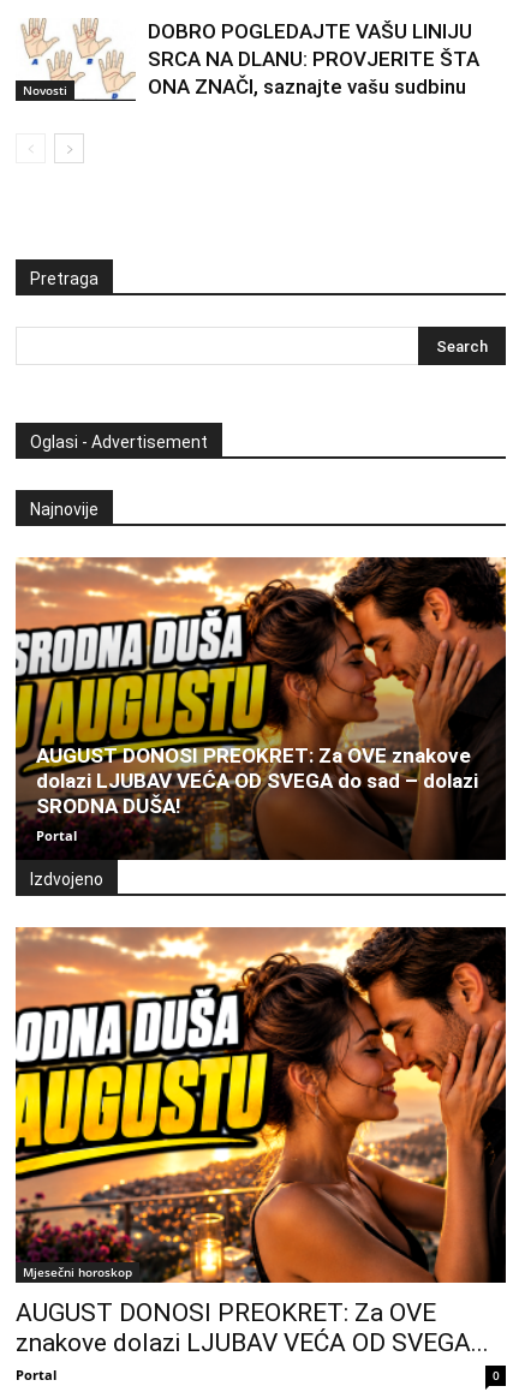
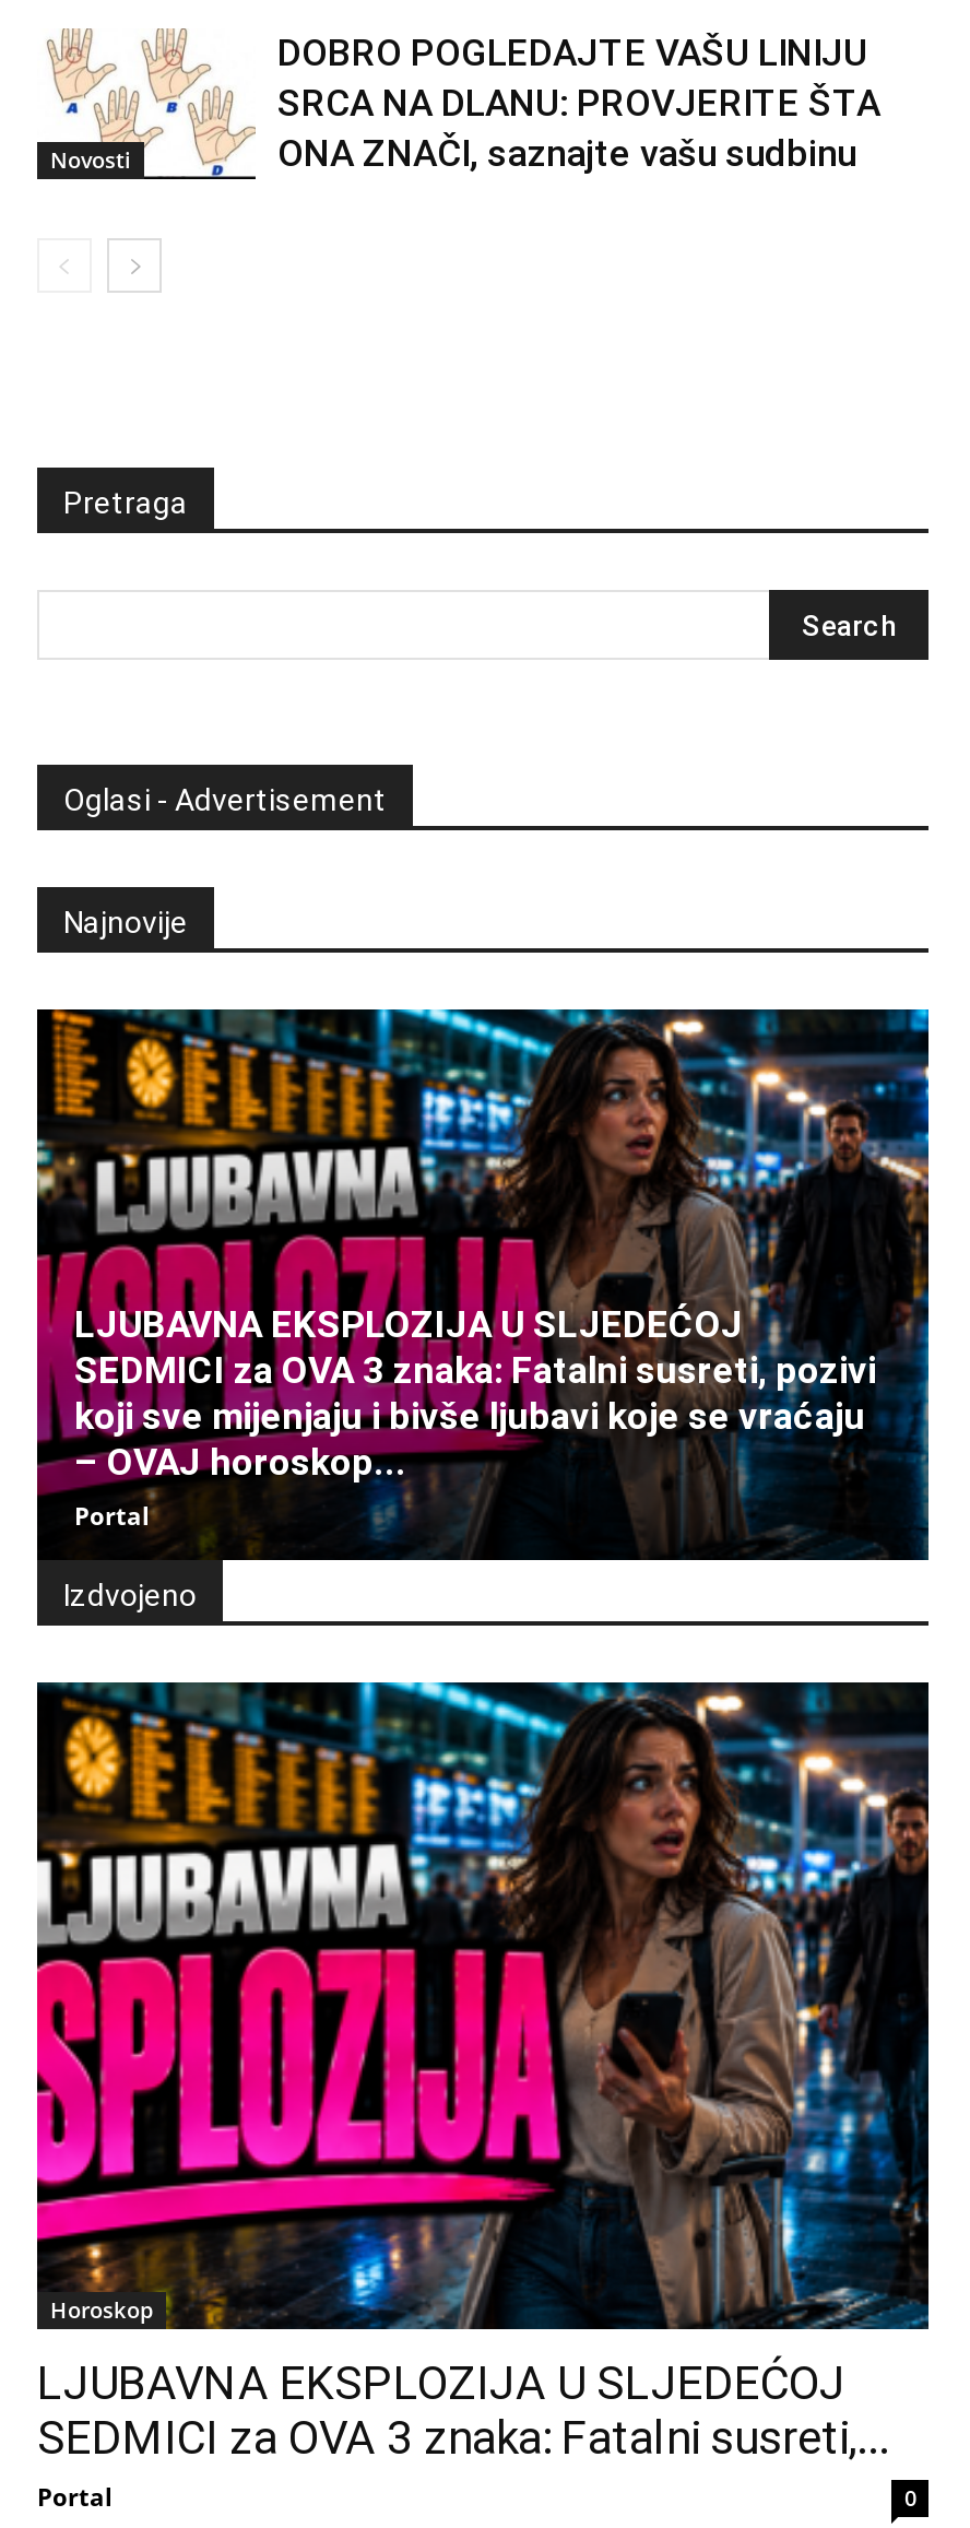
[14,556,507,860] [image] | AUGUST DONOSI PREOKRET: Za OVE znakove | dolazi LJUBAV VEĆA OD SVEGA do sad – dolazi | SRODNA DUŠA! -> [35,1007,931,1560] [image] | LJUBAVNA EKSPLOZIJA U SLJEDEĆOJ | SEDMICI za OVA 3 znaka: Fatalni susreti, pozivi | koji sve mijenjaju i bivše ljubavi koje se vraćaju | – OVAJ horoskop...
[14,926,507,1284] [image] | Mjesečni horoskop -> [35,1680,931,2331] [image] | Horoskop
[16,1298,489,1357] AUGUST DONOSI PREOKRET: Za OVE | znakove dolazi LJUBAV VEĆA OD SVEGA... -> [37,2357,889,2464] LJUBAVNA EKSPLOZIJA U SLJEDEĆOJ | SEDMICI za OVA 3 znaka: Fatalni susreti,...

